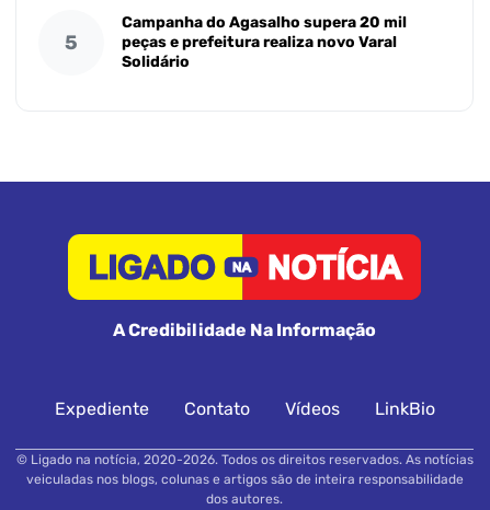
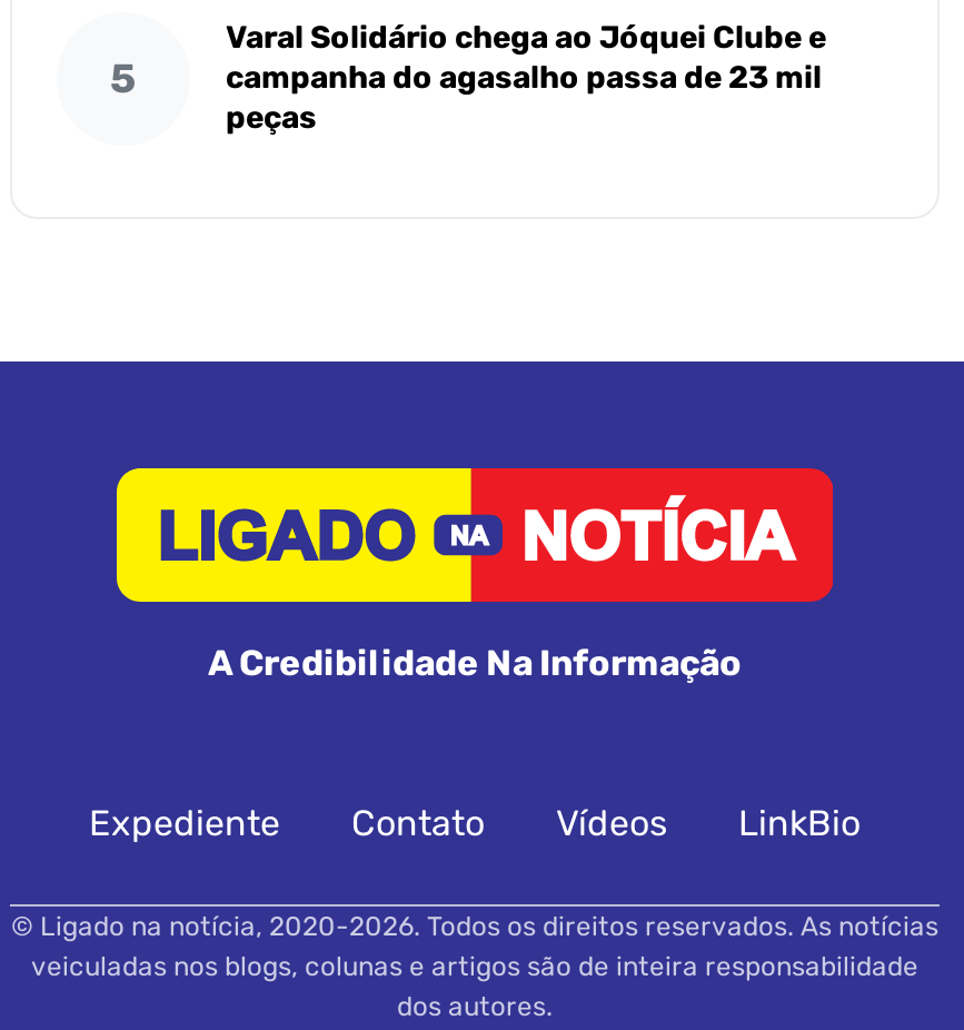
[122,13,407,71] Campanha do Agasalho supera 20 mil | peças e prefeitura realiza novo Varal | Solidário -> [226,19,826,137] Varal Solidário chega ao Jóquei Clube e | campanha do agasalho passa de 23 mil | peças

